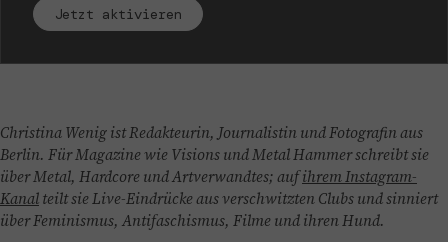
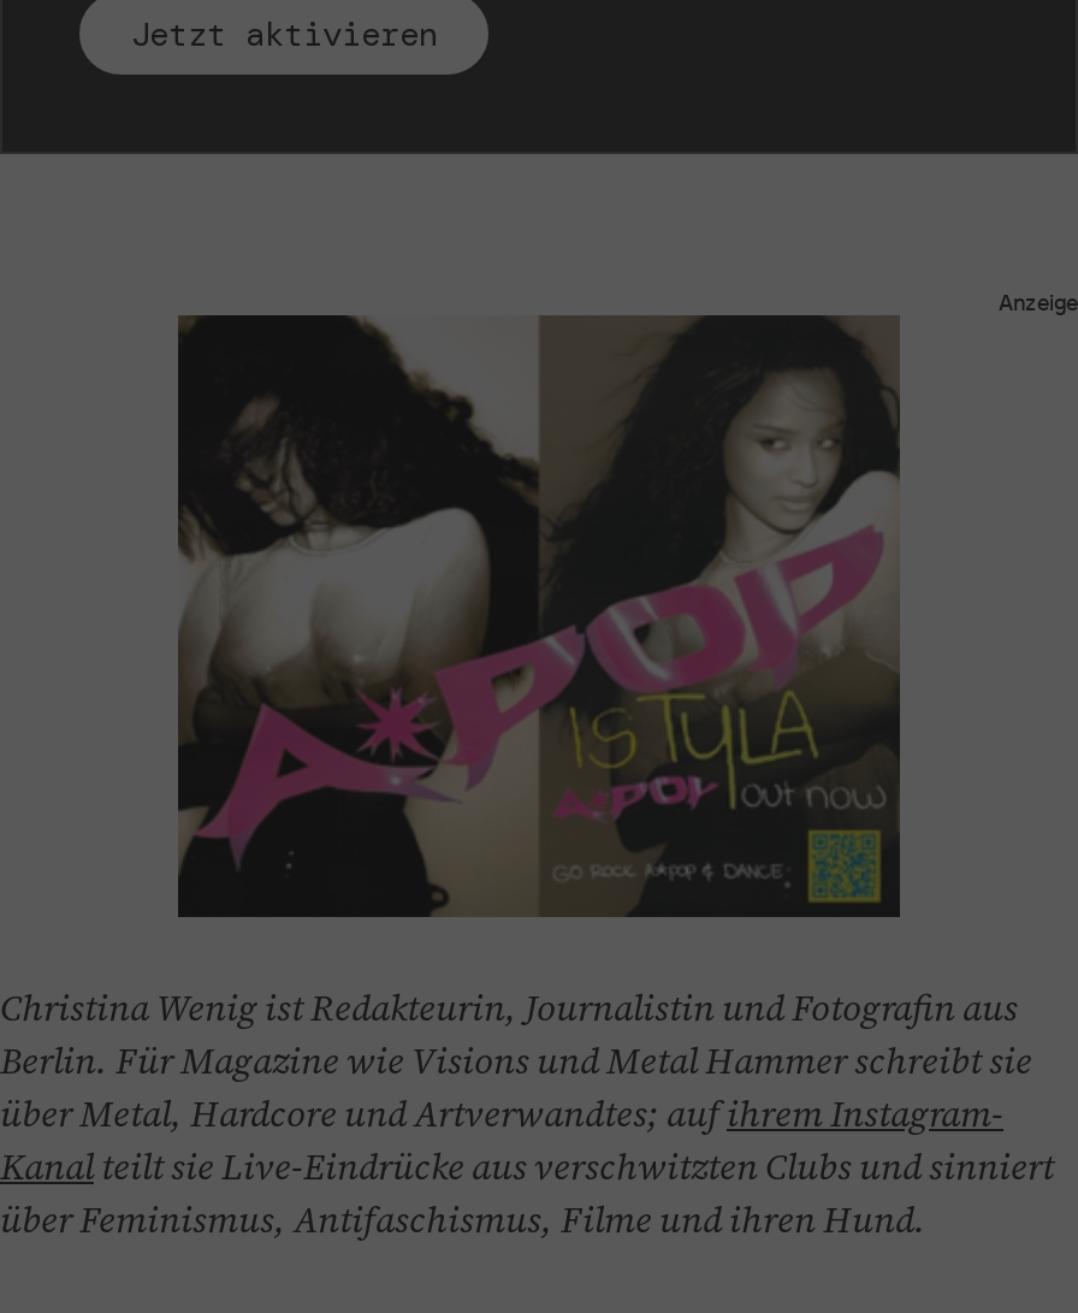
none -> [176,289,1078,919] [image] | Anzeige

